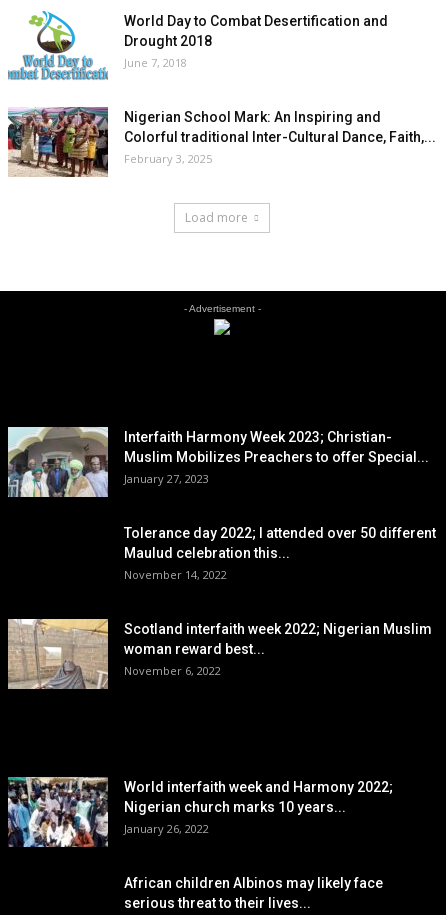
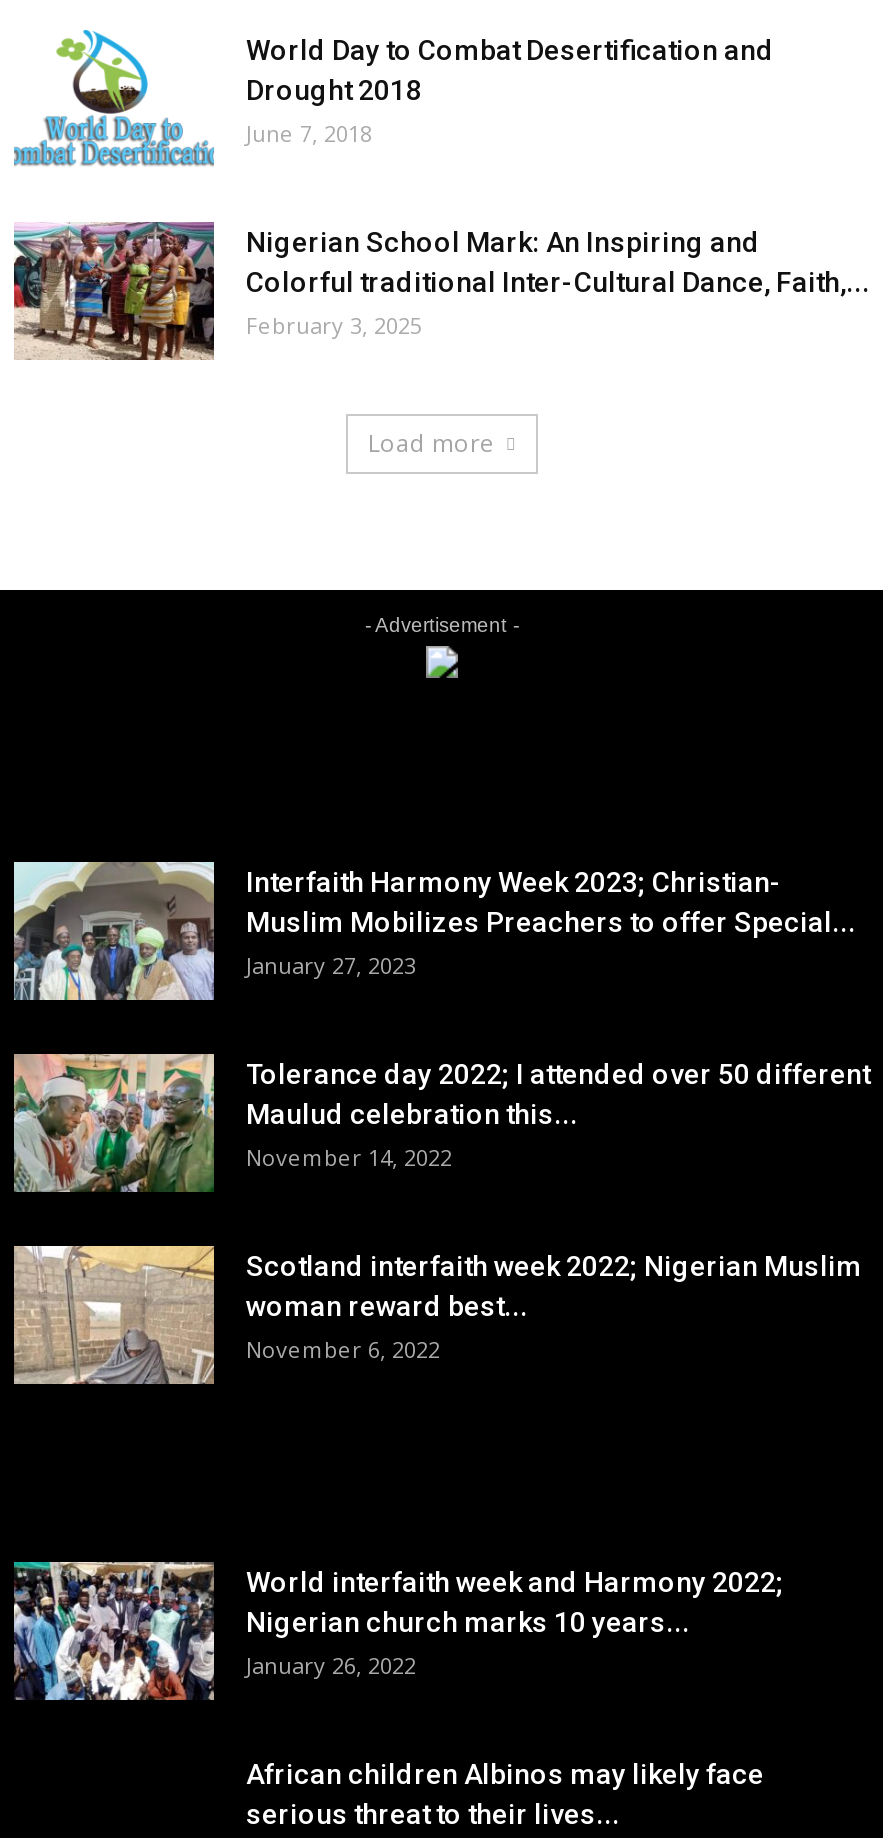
none -> [12,1052,216,1194] [image]

